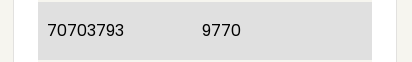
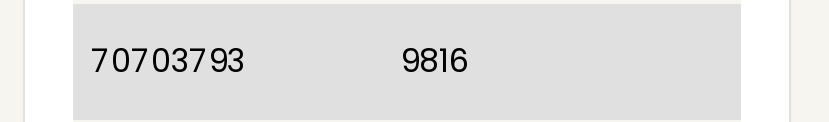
[202,19,241,42] 9770 -> [401,38,469,84] 9816

